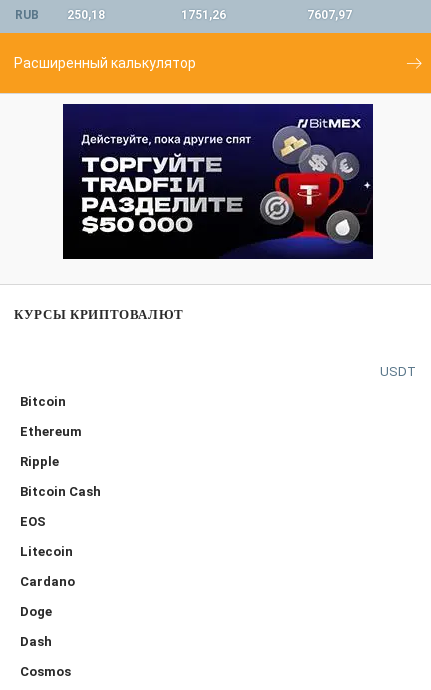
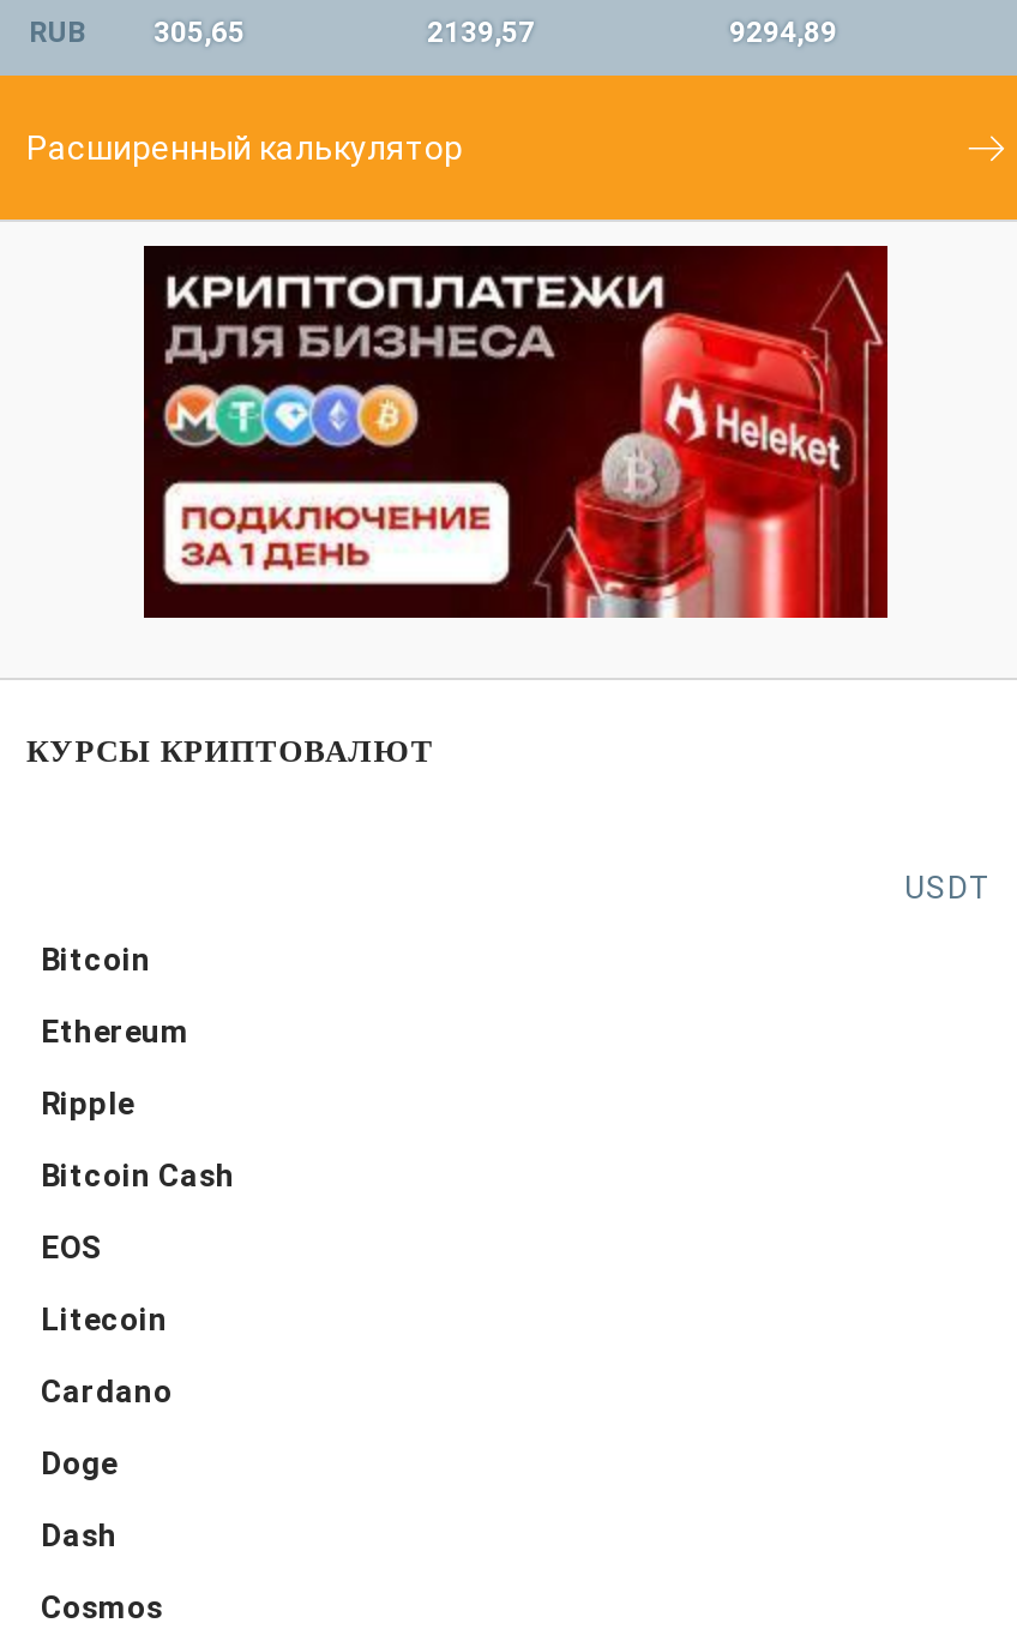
[15,8,105,22] RUB 250,18 -> [29,16,245,49] RUB 305,65
[181,8,226,22] 1751,26 -> [427,16,535,49] 2139,57
[307,8,352,22] 7607,97 -> [729,16,837,49] 9294,89
[63,103,374,260] [image] -> [144,244,890,620] [image]

